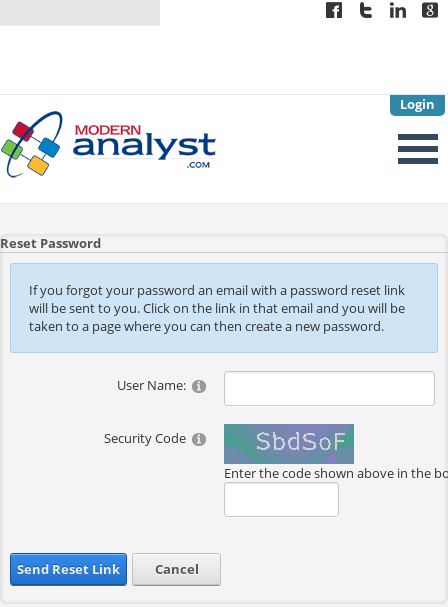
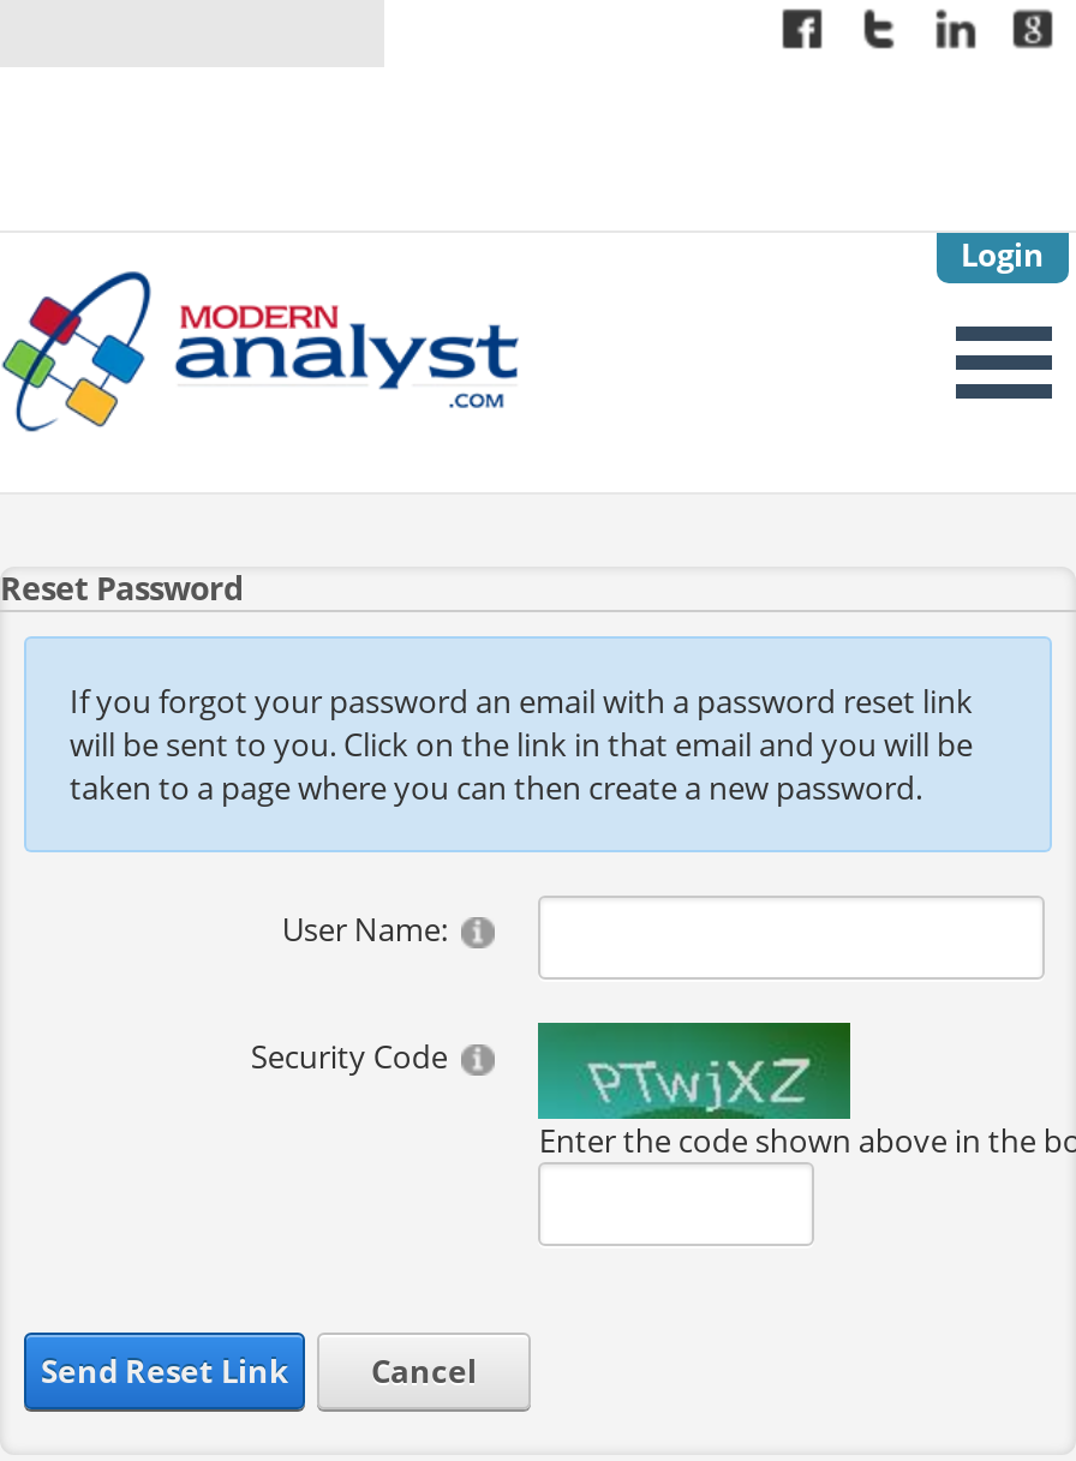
[224,423,355,461] [image] -> [538,1020,853,1112] [image]

